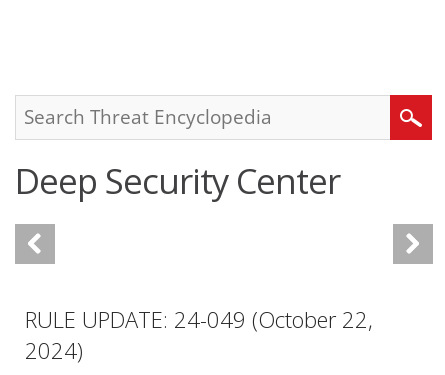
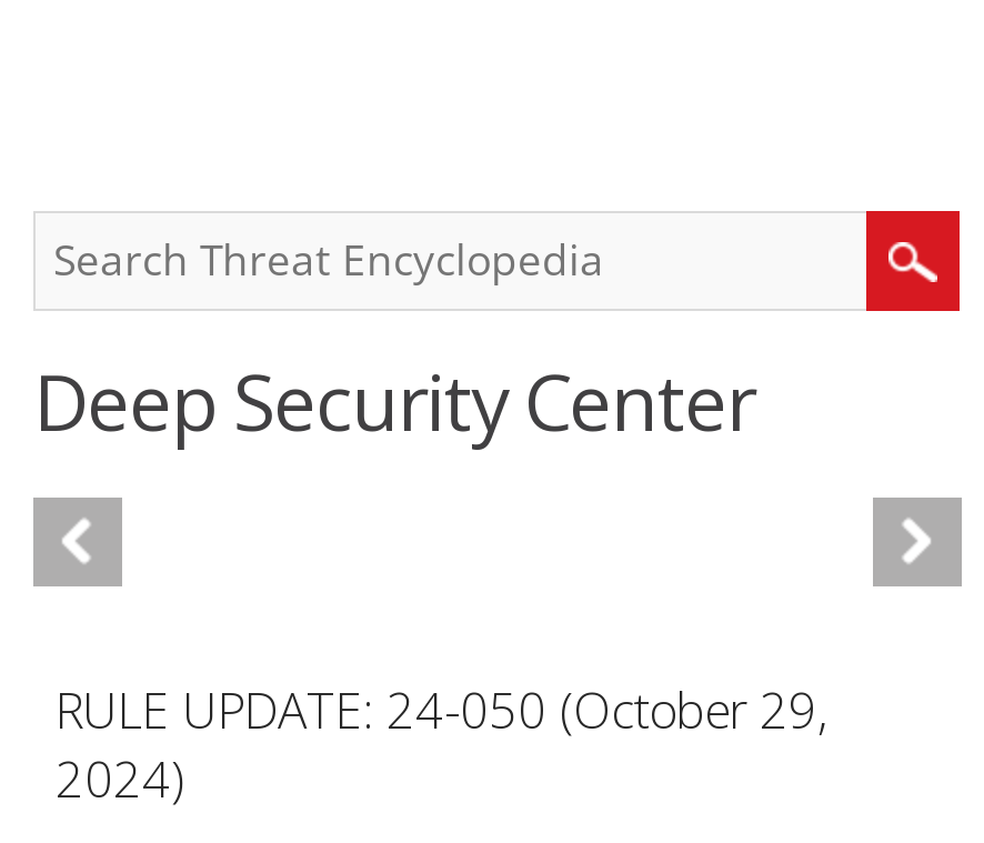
[25,304,373,334] RULE UPDATE: 24-049 (October 22, -> [56,676,829,742] RULE UPDATE: 24-050 (October 29,

